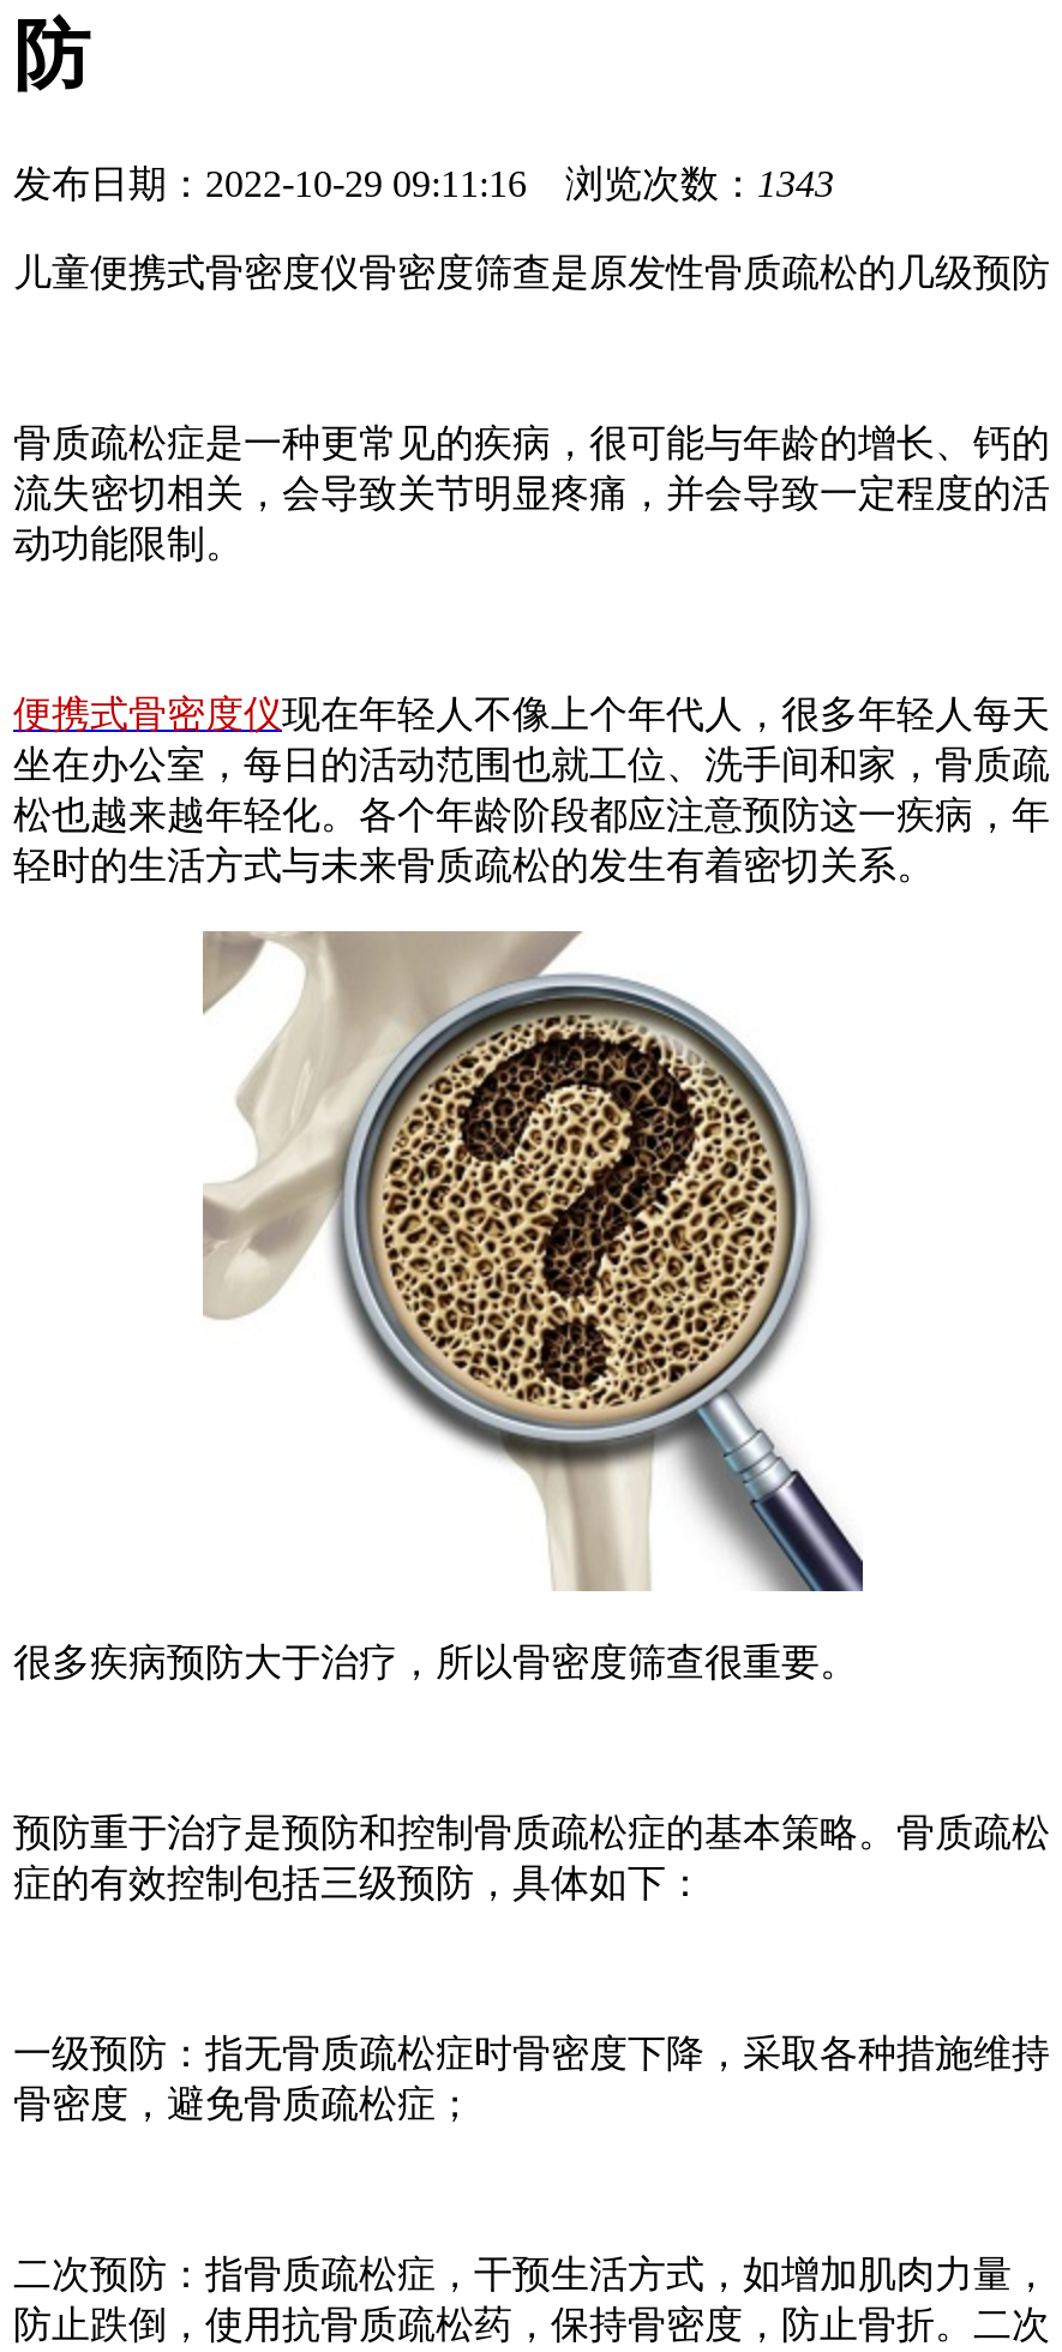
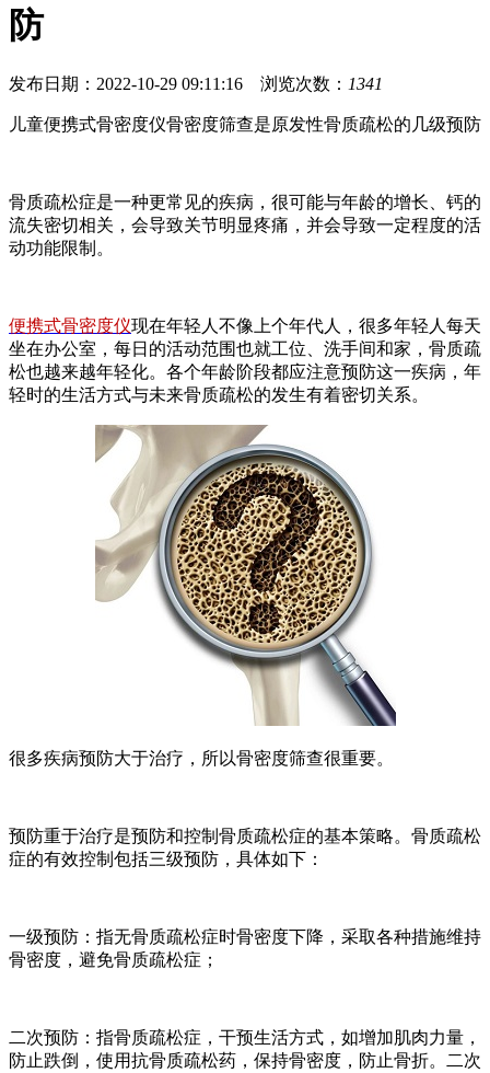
[13,164,834,205] 发布日期：2022-10-29 09:11:16 浏览次数：1343 -> [9,75,383,93] 发布日期：2022-10-29 09:11:16 浏览次数：1341

